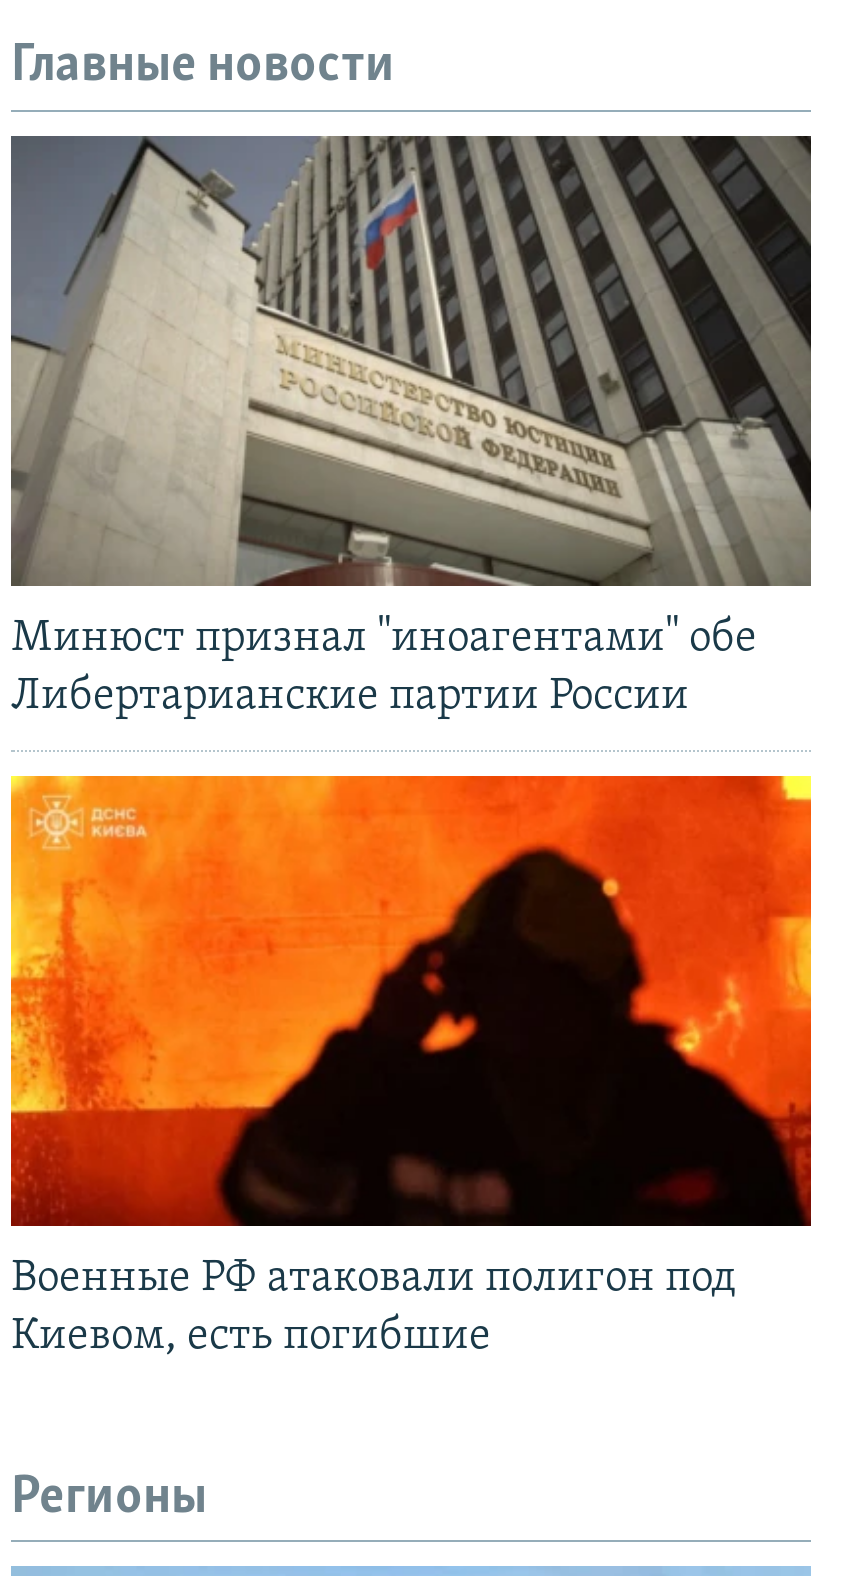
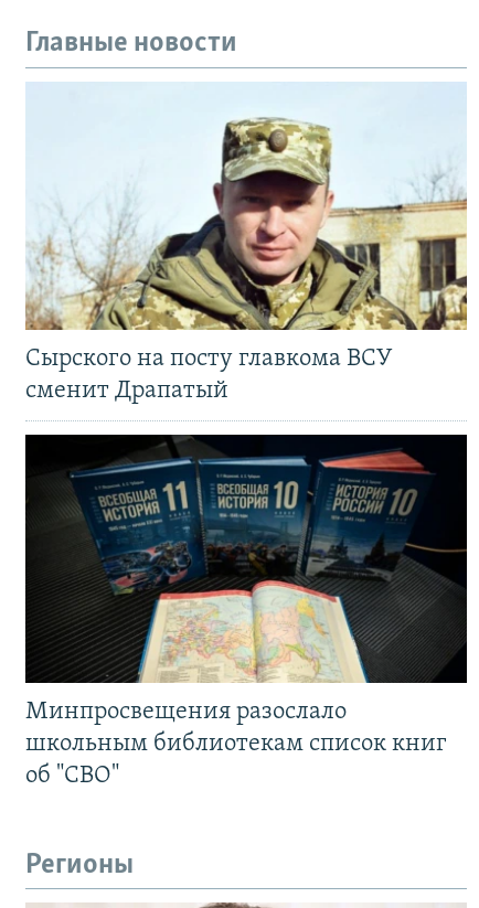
[9,134,813,720] [image] | Минюст признал "иноагентами" обе | Либертарианские партии России -> [25,83,467,404] [image] | Сырского на посту главкома ВСУ | сменит Драпатый
[9,774,813,1360] [image] | Военные РФ атаковали полигон под | Киевом, есть погибшие -> [24,434,468,789] [image] | Минпросвещения разослало | школьным библиотекам список книг | об "СВО"

